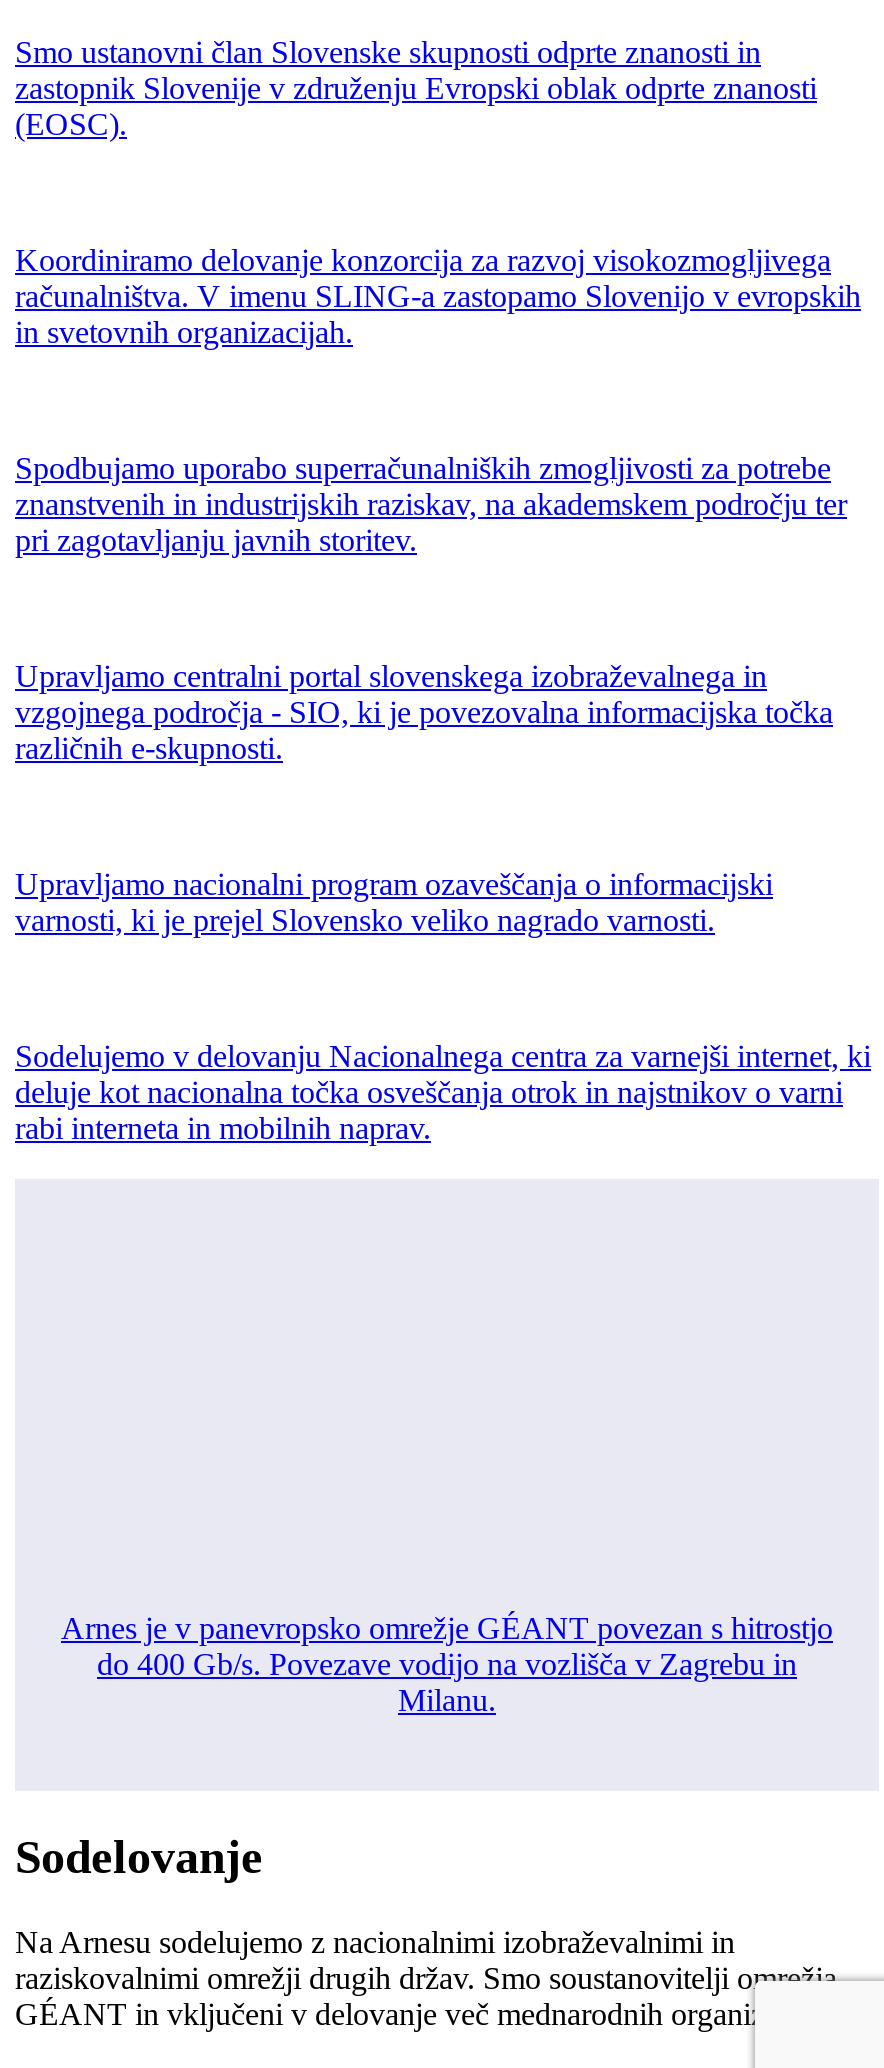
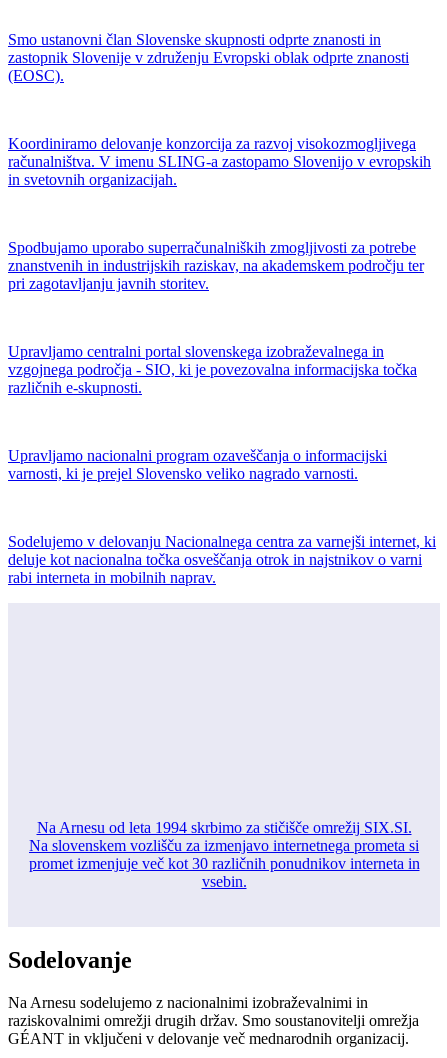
[61,1611,833,1717] Arnes je v panevropsko omrežje GÉANT povezan s hitrostjo | do 400 Gb/s. Povezave vodijo na vozlišča v Zagrebu in | Milanu. -> [28,819,419,890] Na Arnesu od leta 1994 skrbimo za stičišče omrežij SIX.SI. | Na slovenskem vozlišču za izmenjavo internetnega prometa si | promet izmenjuje več kot 30 različnih ponudnikov interneta in | vsebin.

